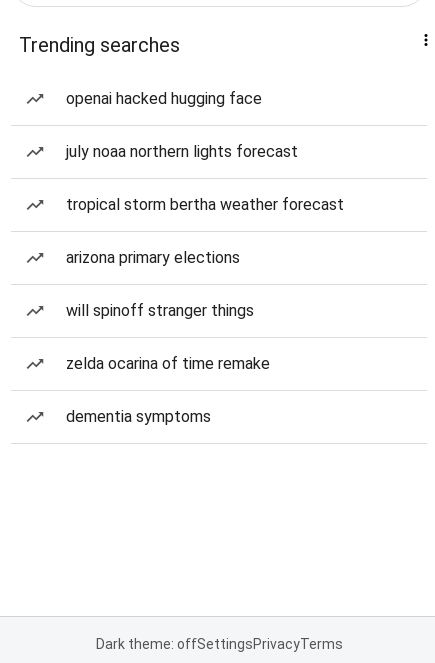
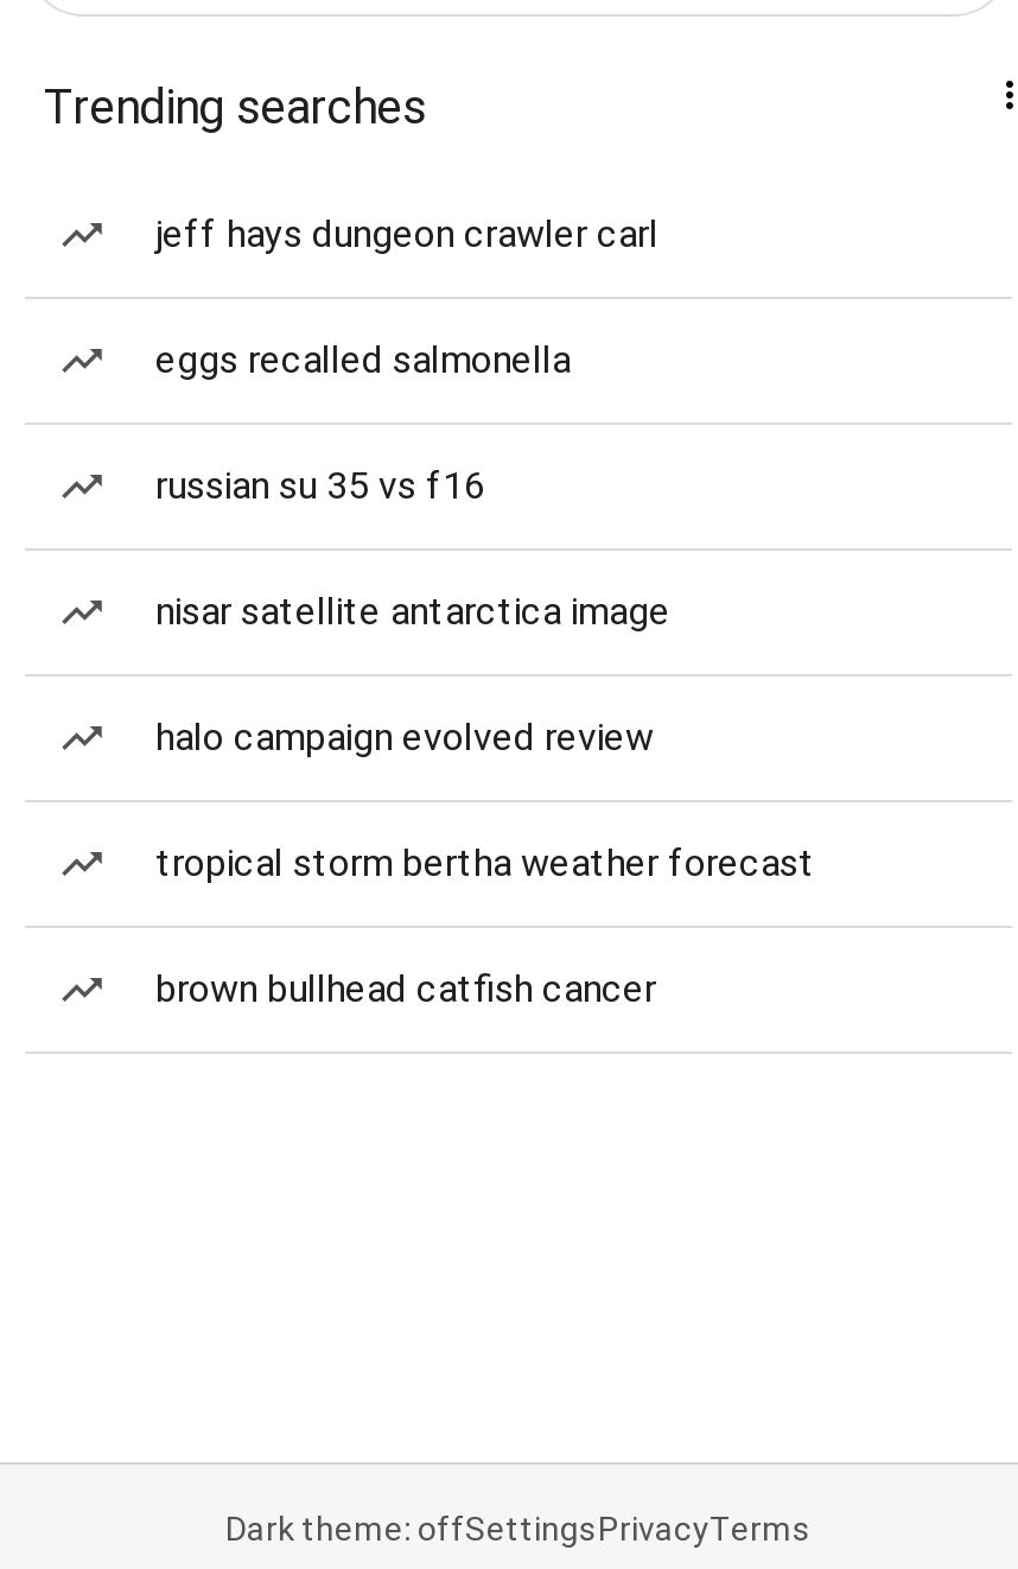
[66,89,298,161] openai hacked hugging face | july noaa northern lights forecast -> [155,211,670,760] jeff hays dungeon crawler carl | eggs recalled salmonella | russian su 35 vs f16 | nisar satellite antarctica image | halo campaign evolved review
moved [66,195,344,214] -> [155,840,815,885]: tropical storm bertha weather forecast
[66,248,270,426] arizona primary elections | will spinoff stranger things | zelda ocarina of time remake | dementia symptoms -> [155,966,656,1011] brown bullhead catfish cancer

